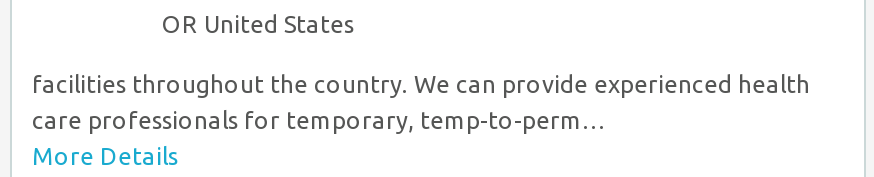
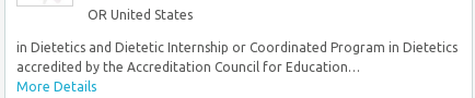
[32,71,810,133] facilities throughout the country. We can provide experienced health | care professionals for temporary, temp-to-perm… -> [16,40,457,74] in Dietetics and Dietetic Internship or Coordinated Program in Dietetics | accredited by the Accreditation Council for Education…

